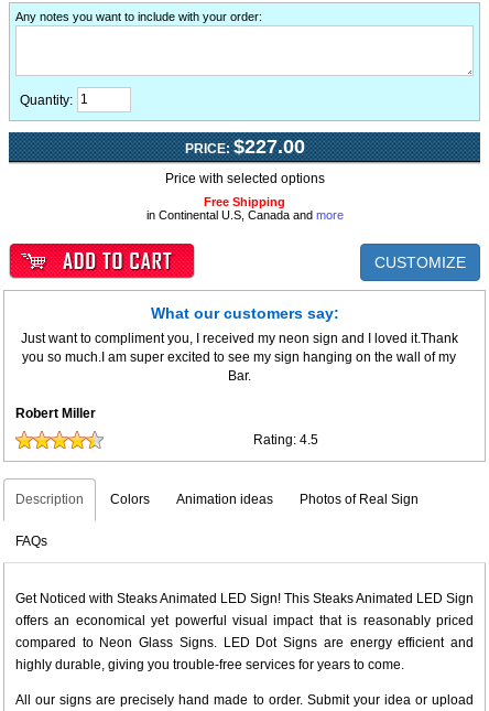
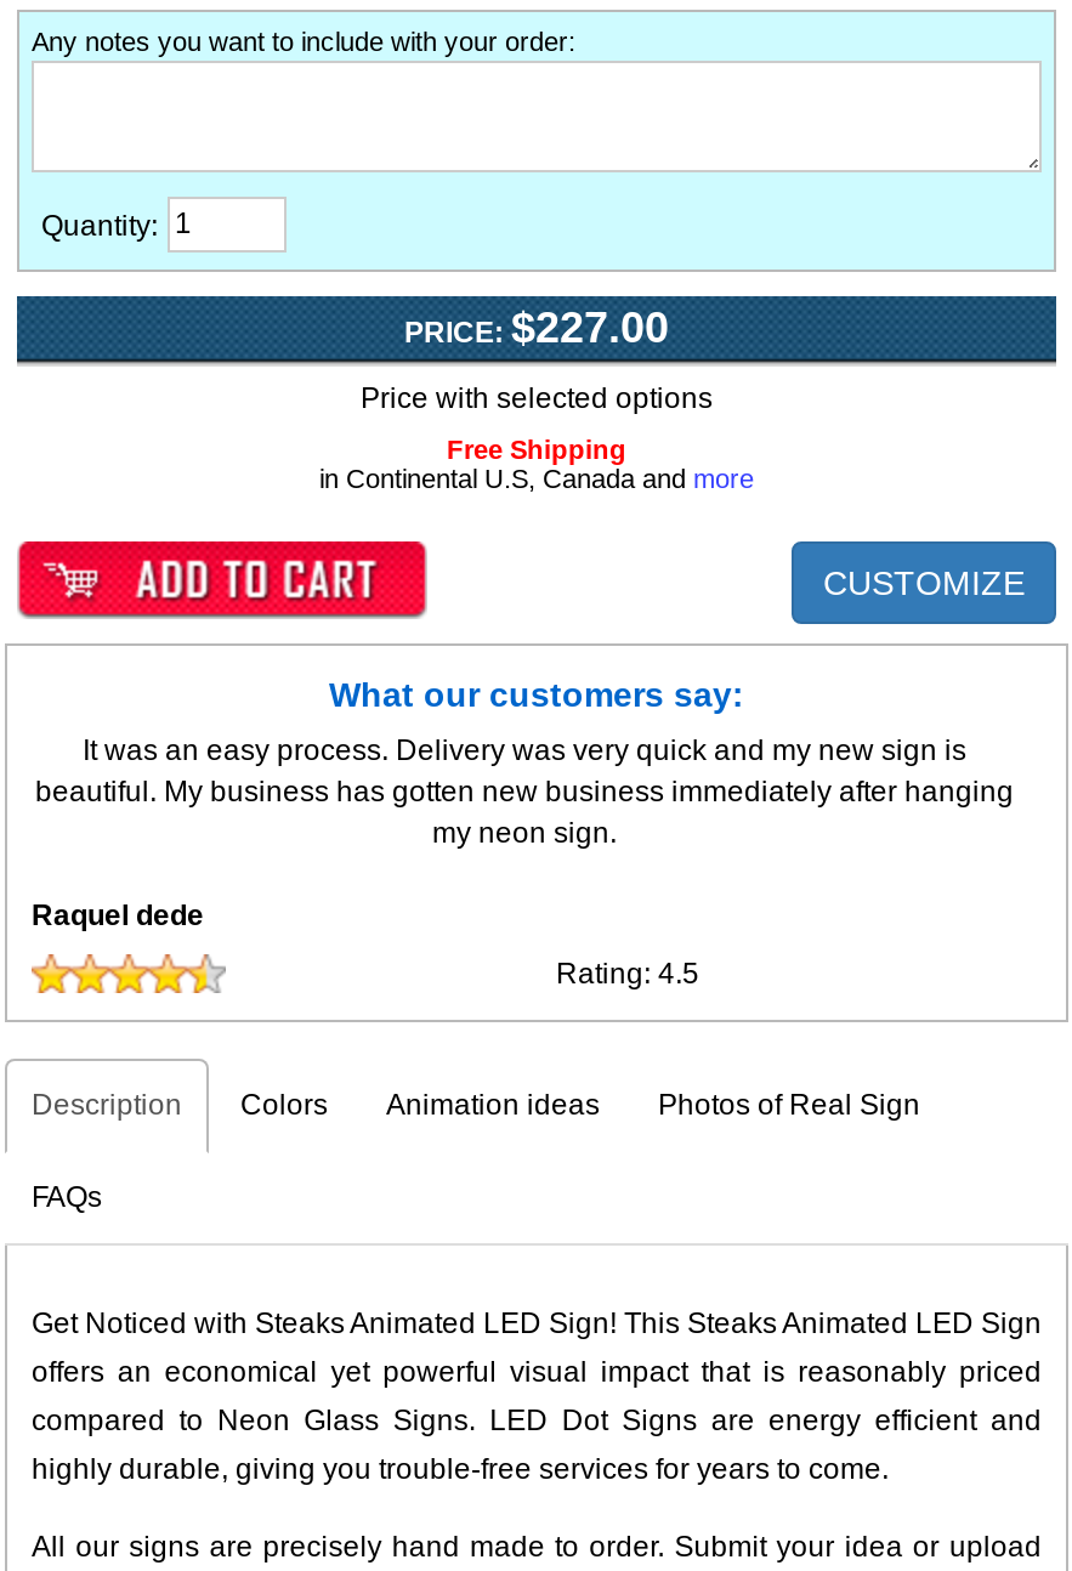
[20,331,458,384] Just want to compliment you, I received my neon sign and I loved it.Thank | you so much.I am super excited to see my sign hanging on the wall of my | Bar. -> [35,734,1014,851] It was an easy process. Delivery was very quick and my new sign is | beautiful. My business has gotten new business immediately after hanging | my neon sign.
[15,406,96,422] Robert Miller -> [32,899,204,933] Raquel dede

